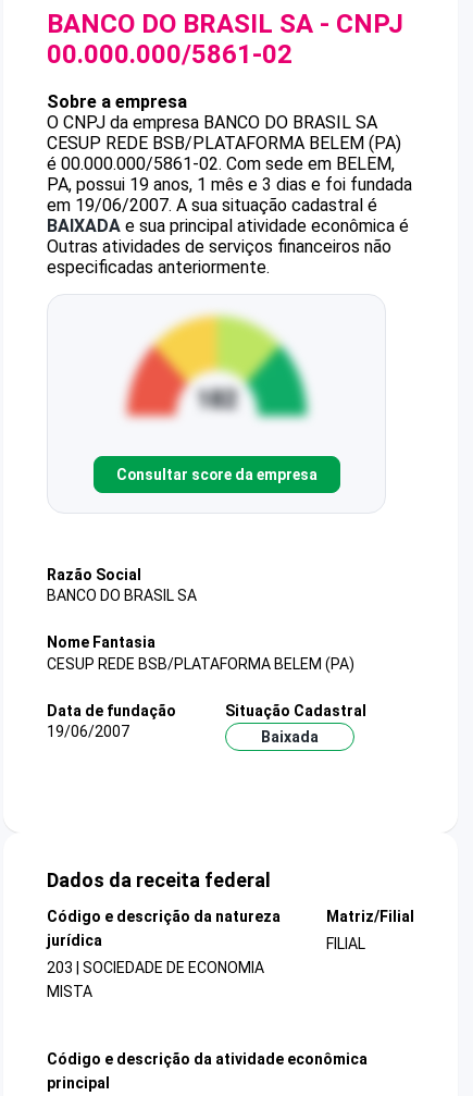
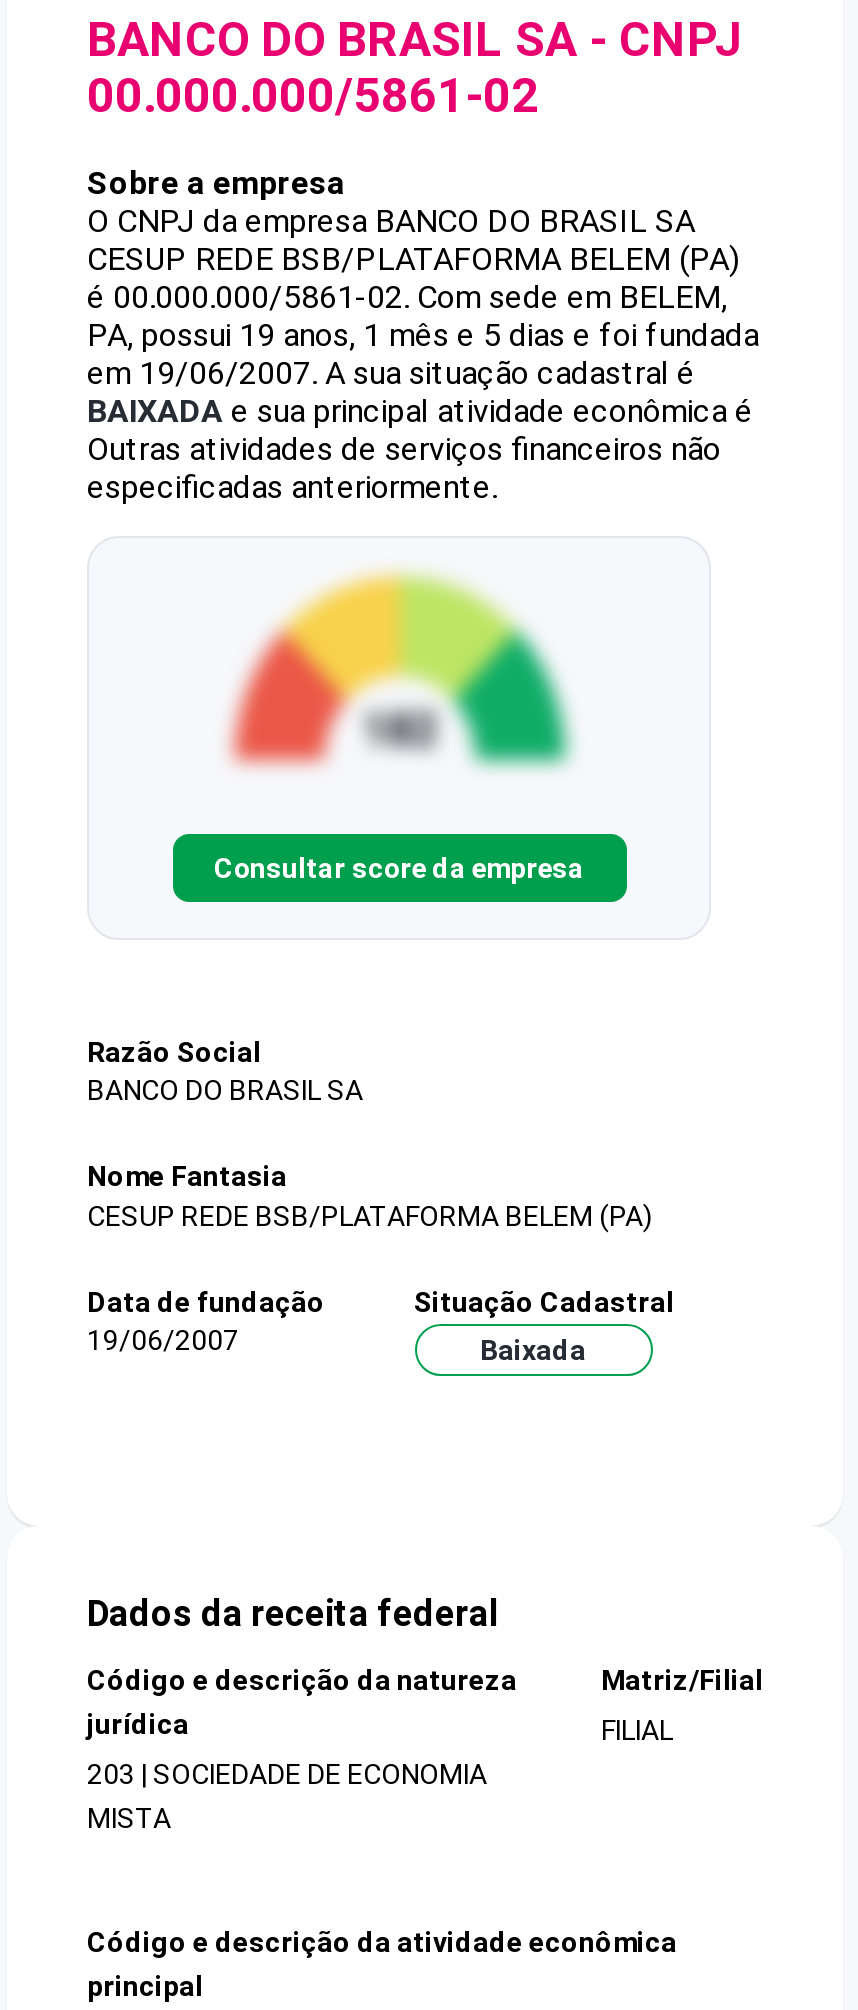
[47,174,412,195] PA, possui 19 anos, 1 mês e 3 dias e foi fundada -> [87,316,759,354] PA, possui 19 anos, 1 mês e 5 dias e foi fundada

